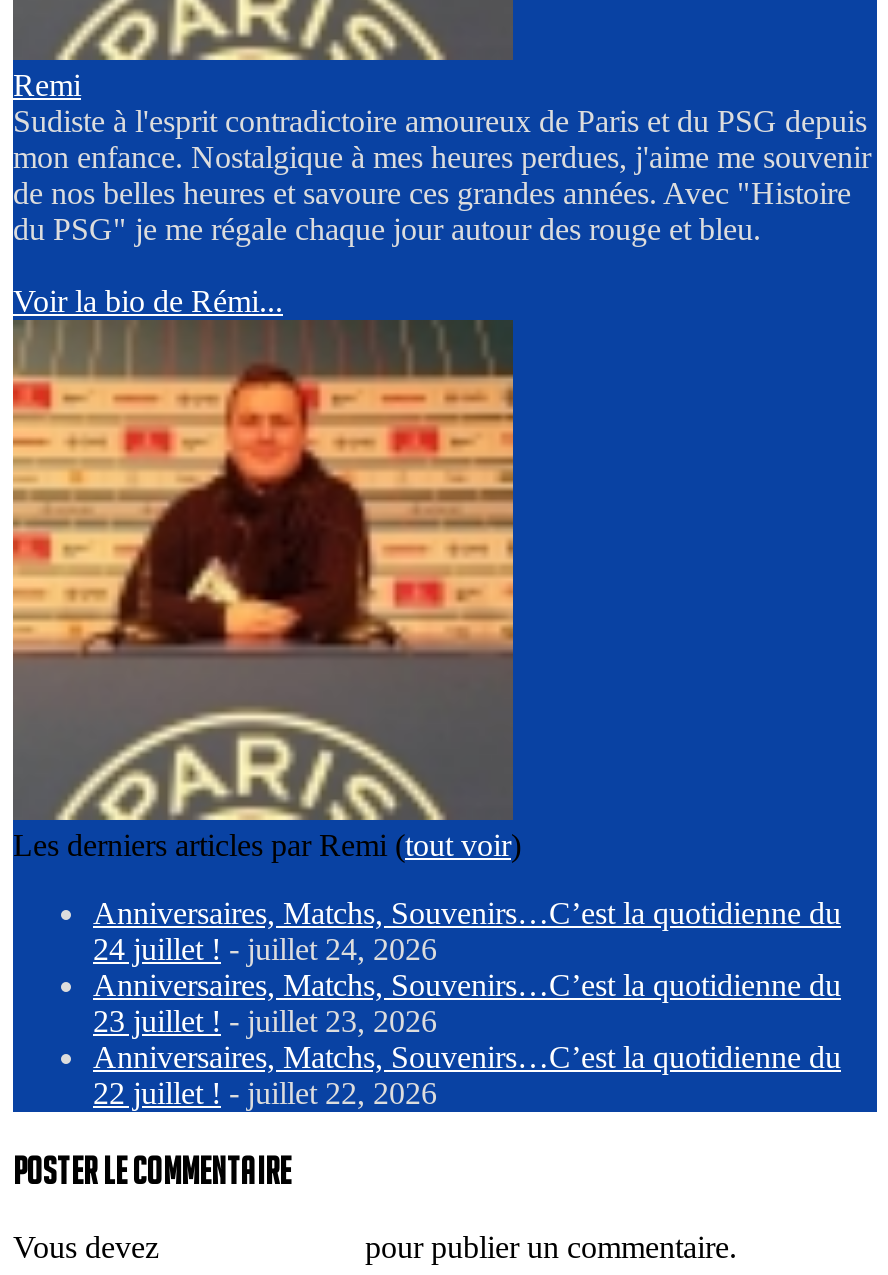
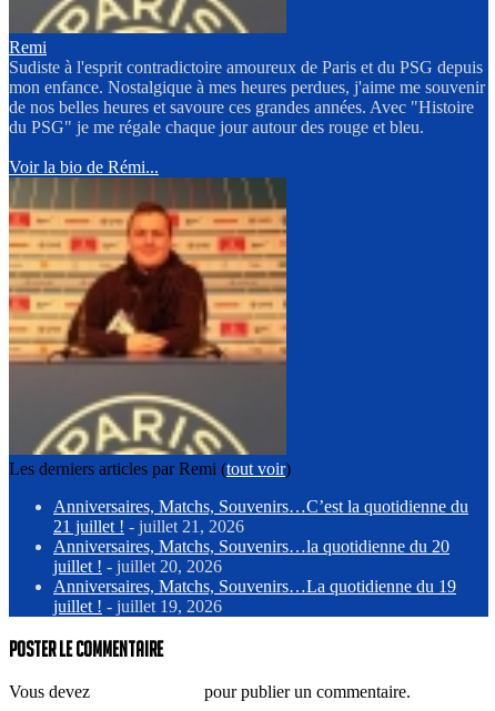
[93,932,841,1110] 24 juillet ! - juillet 24, 2026 | Anniversaires, Matchs, Souvenirs…C’est la quotidienne du | 23 juillet ! - juillet 23, 2026 | Anniversaires, Matchs, Souvenirs…C’est la quotidienne du | 22 juillet ! - juillet 22, 2026 -> [53,517,456,616] 21 juillet ! - juillet 21, 2026 | Anniversaires, Matchs, Souvenirs…la quotidienne du 20 | juillet ! - juillet 20, 2026 | Anniversaires, Matchs, Souvenirs…La quotidienne du 19 | juillet ! - juillet 19, 2026

